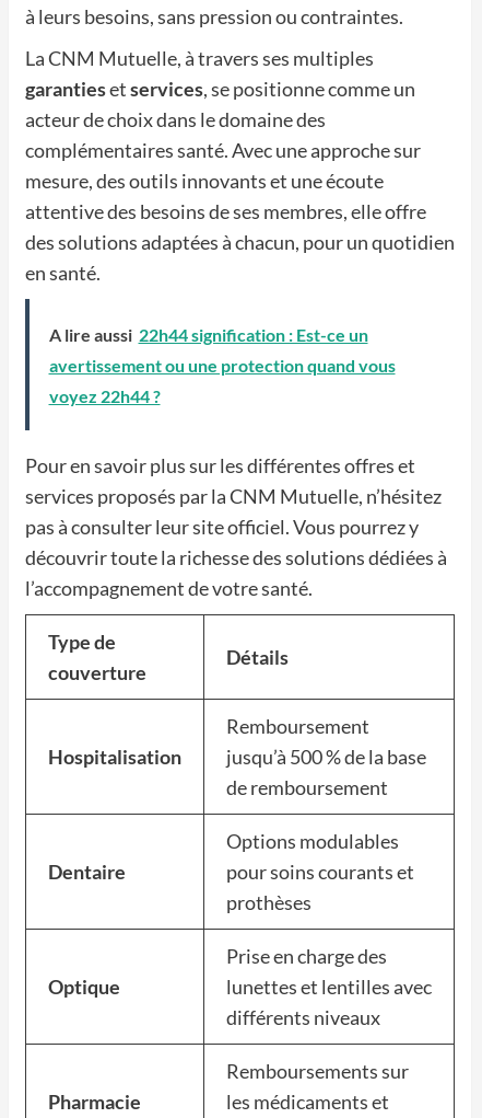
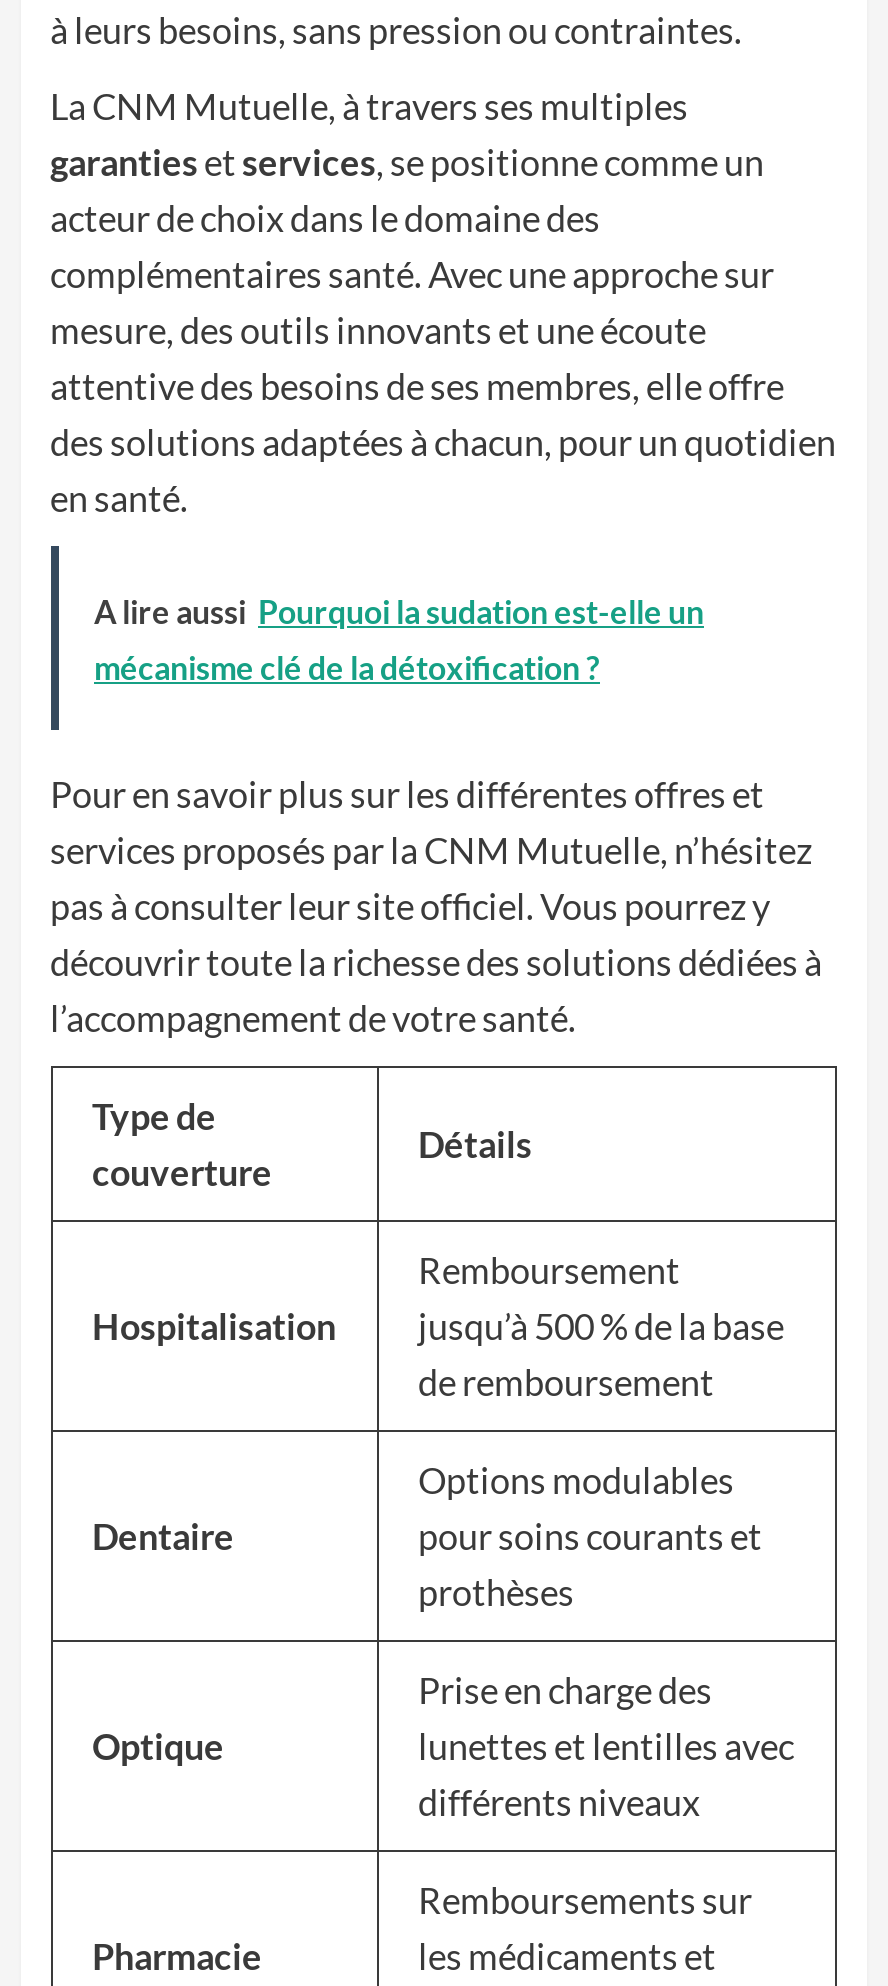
[49,324,395,406] A lire aussi 22h44 signification : Est-ce un | avertissement ou une protection quand vous | voyez 22h44 ? -> [94,592,704,686] A lire aussi Pourquoi la sudation est-elle un | mécanisme clé de la détoxification ?

